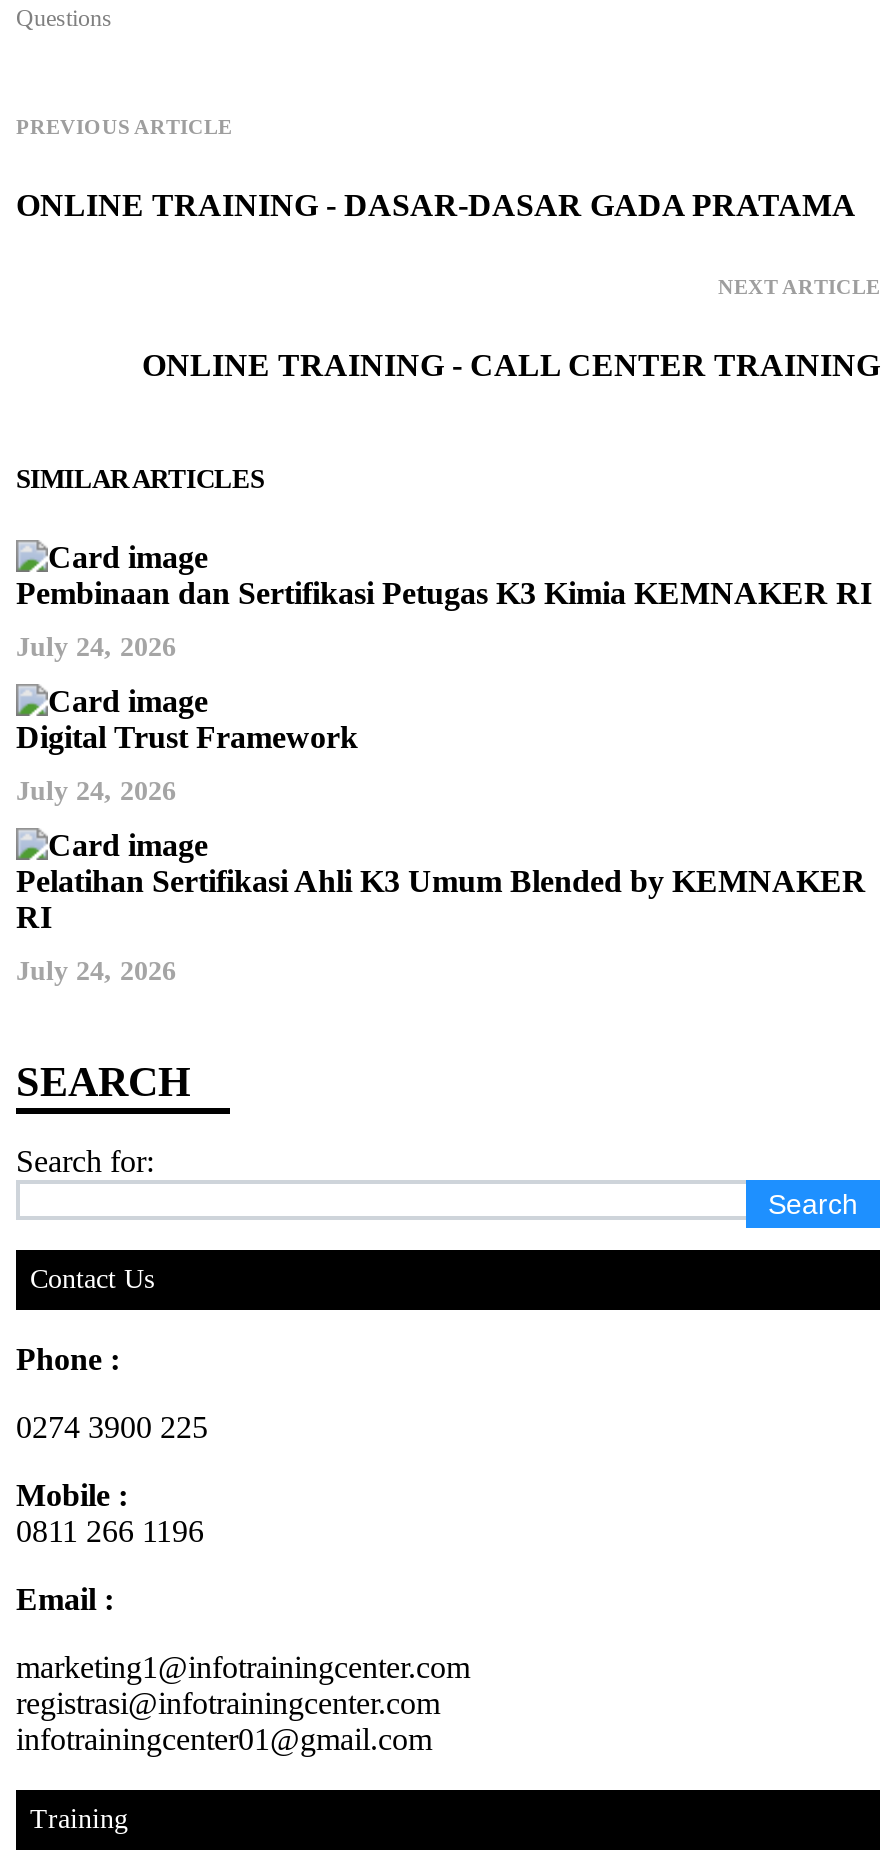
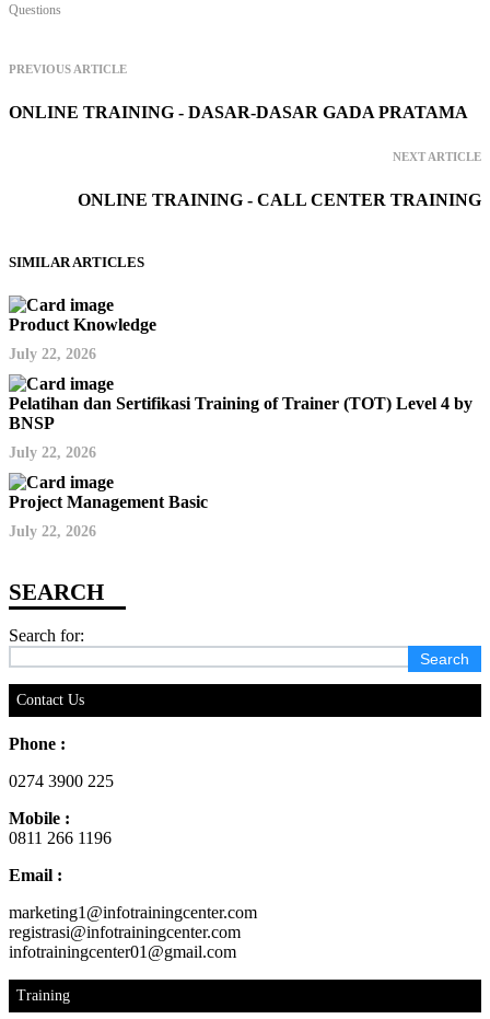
[16,577,872,611] Pembinaan dan Sertifikasi Petugas K3 Kimia KEMNAKER RI -> [9,316,156,334] Product Knowledge
[16,633,176,663] July 24, 2026 -> [9,346,96,363] July 22, 2026
[16,721,358,755] Digital Trust Framework -> [9,394,472,433] Pelatihan dan Sertifikasi Training of Trainer (TOT) Level 4 by | BNSP
[16,777,176,807] July 24, 2026 -> [9,445,96,461] July 22, 2026
[16,865,866,935] Pelatihan Sertifikasi Ahli K3 Umum Blended by KEMNAKER | RI -> [9,493,208,512] Project Management Basic
[16,957,176,987] July 24, 2026 -> [9,524,96,540] July 22, 2026

